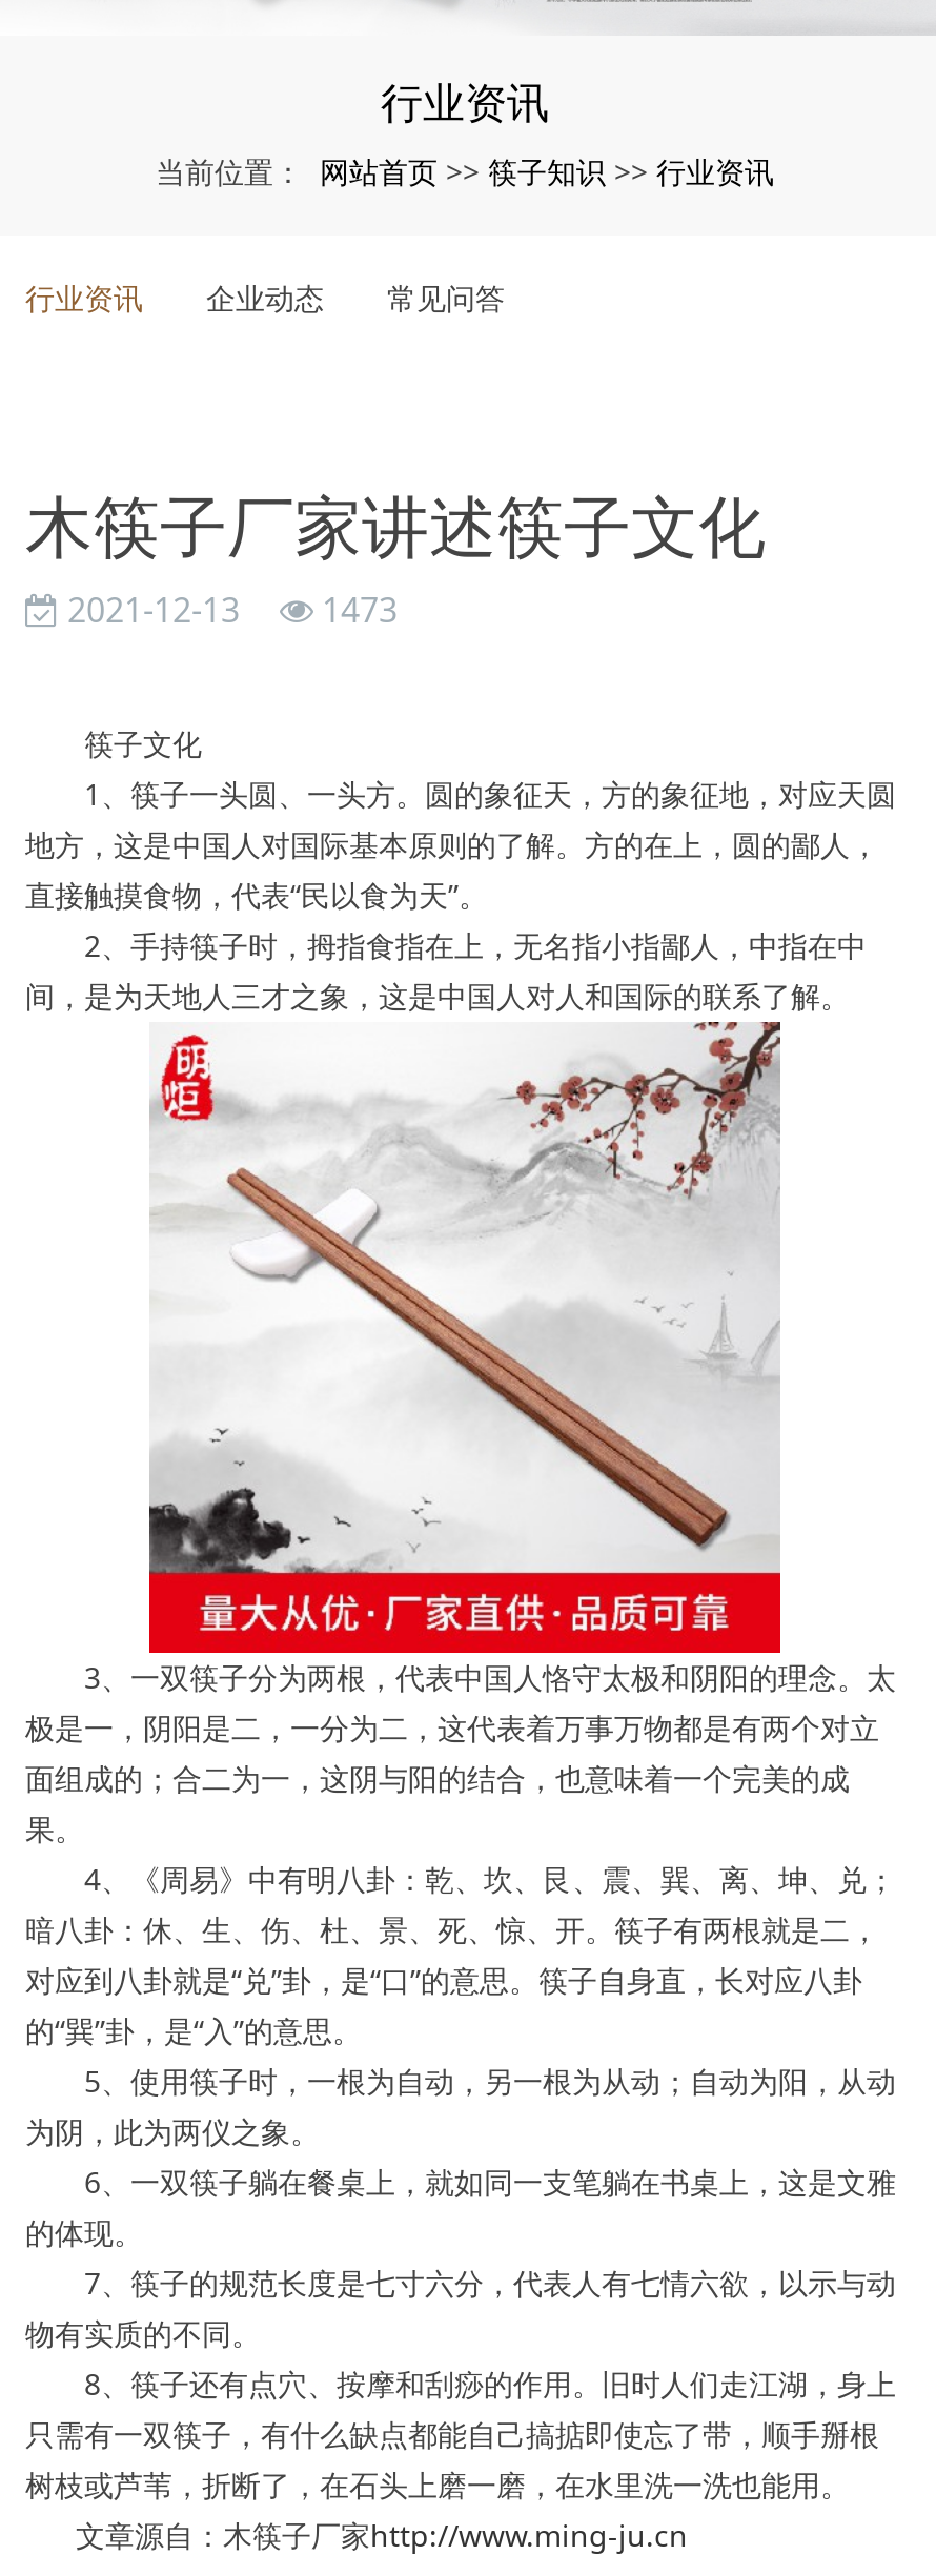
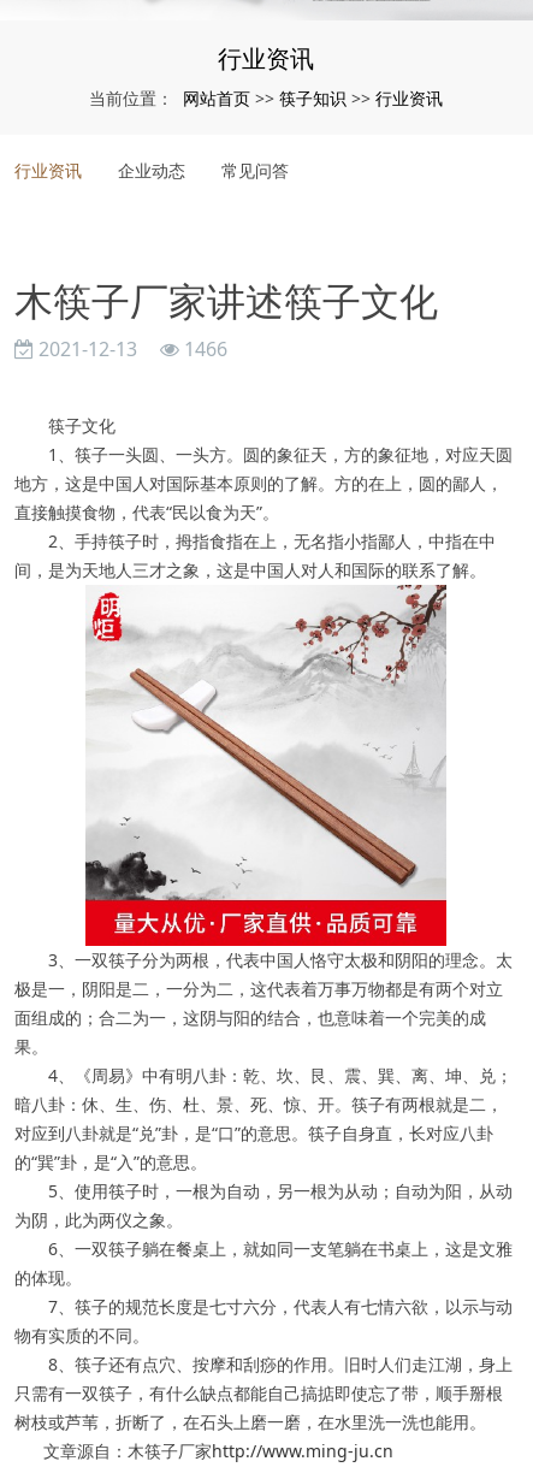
[59,587,398,633] 2021-12-13 1473 -> [34,336,227,362] 2021-12-13 1466

